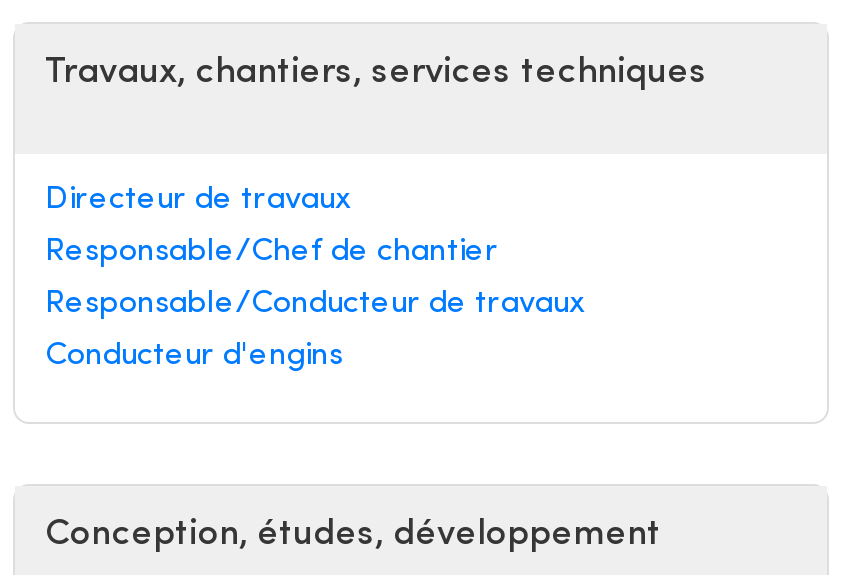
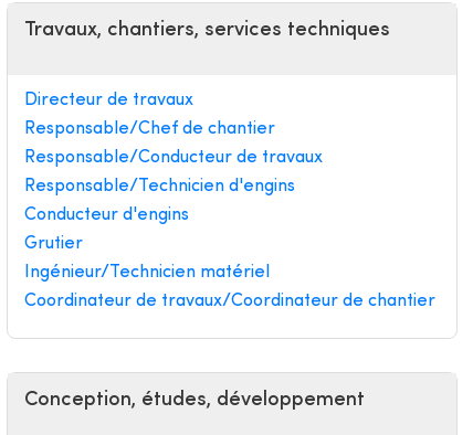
none -> [24,178,295,195] Responsable/Technicien d'engins
none -> [24,235,435,310] Grutier | Ingénieur/Technicien matériel | Coordinateur de travaux/Coordinateur de chantier

